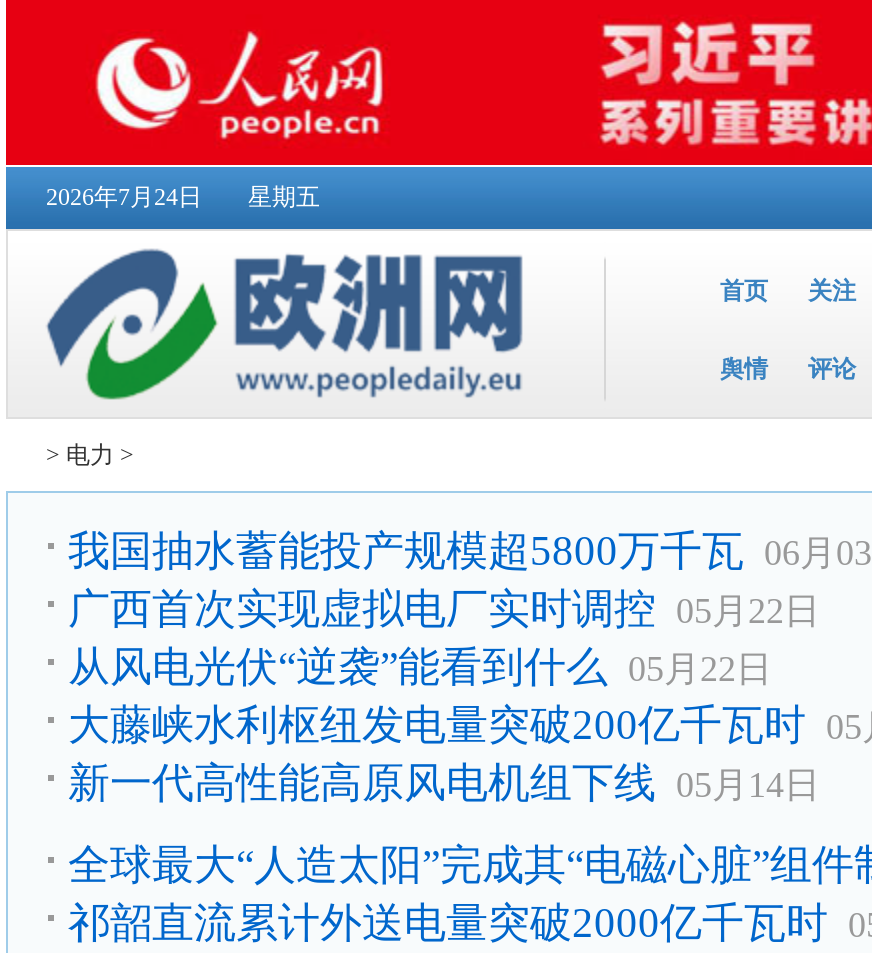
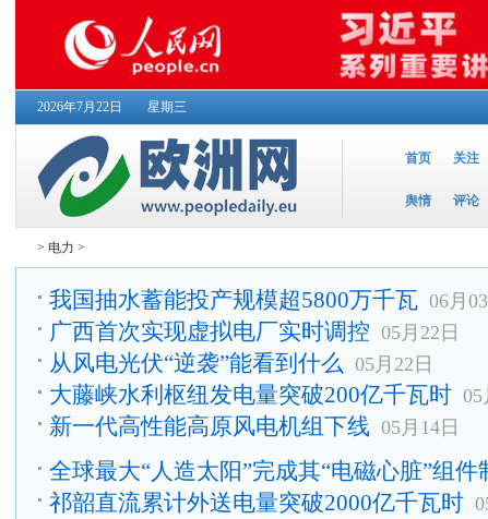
[46,183,208,211] 2026年7月24日 -> [37,99,126,114] 2026年7月22日
[248,183,320,211] 星期五 -> [147,99,187,114] 星期三

